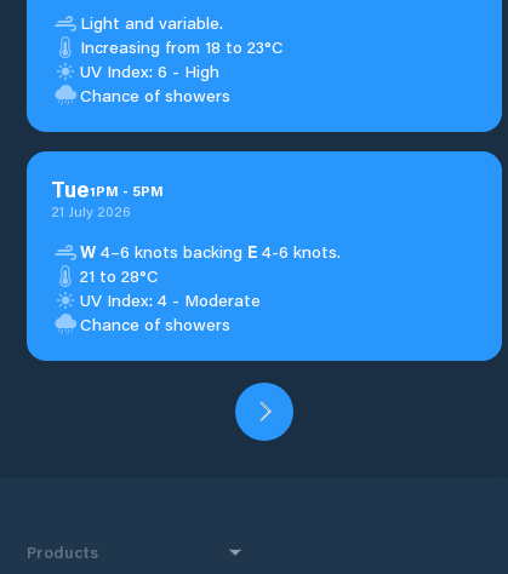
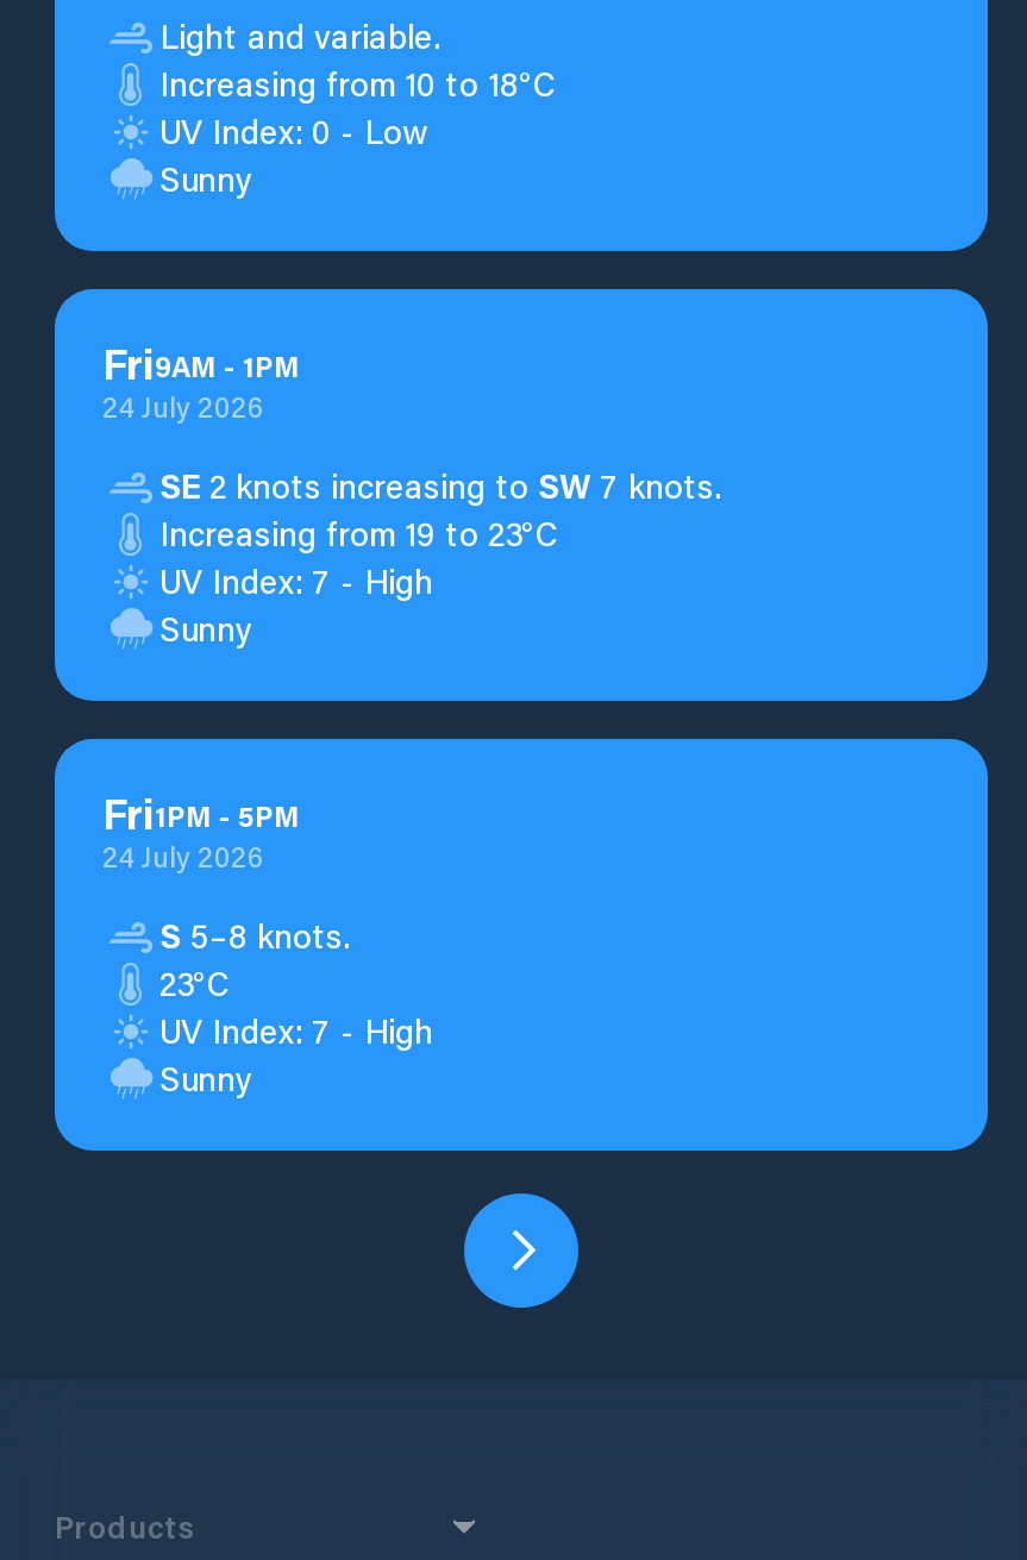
[51,35,341,336] Increasing from 18 to 23°C | UV Index: 6 - High | Chance of showers | Tue1PM - 5PM | 21 July 2026 | W 4–6 knots backing E 4-6 knots. | 21 to 28°C | UV Index: 4 - Moderate | Chance of showers -> [102,61,721,1101] Increasing from 10 to 18°C | UV Index: 0 - Low | Sunny | Fri9AM - 1 PM | 24 July 2026 | SE 2 knots increasing to SW 7 knots. | Increasing from 19 to 23°C | UV Index: 7 - High | Sunny | Fri1PM - 5PM | 24 July 2026 | S 5–8 knots. | 23°C | UV Index: 7 - High | Sunny

